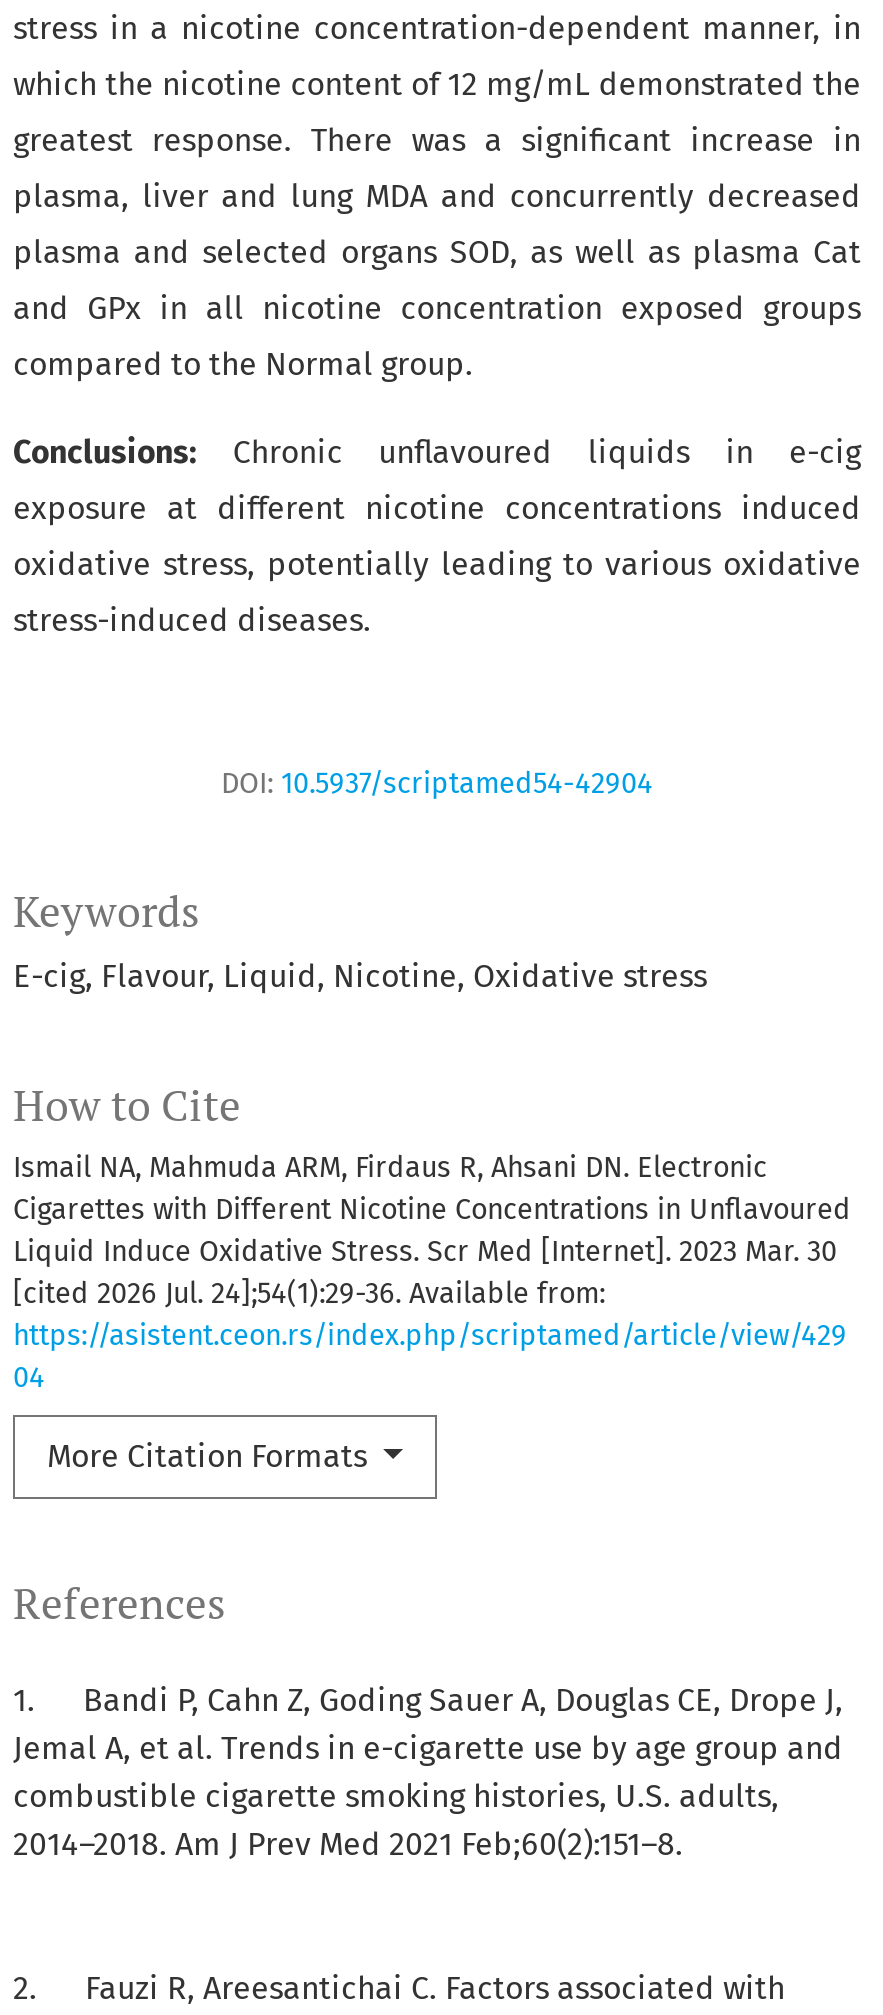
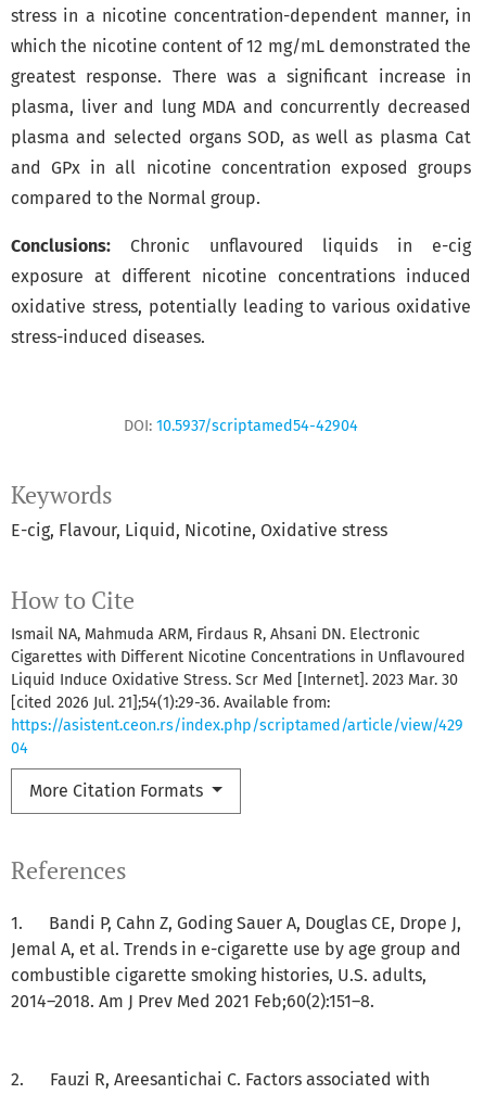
[13,1277,605,1311] [cited 2026 Jul. 24];54(1):29-36. Available from: -> [11,694,330,712] [cited 2026 Jul. 21];54(1):29-36. Available from:

